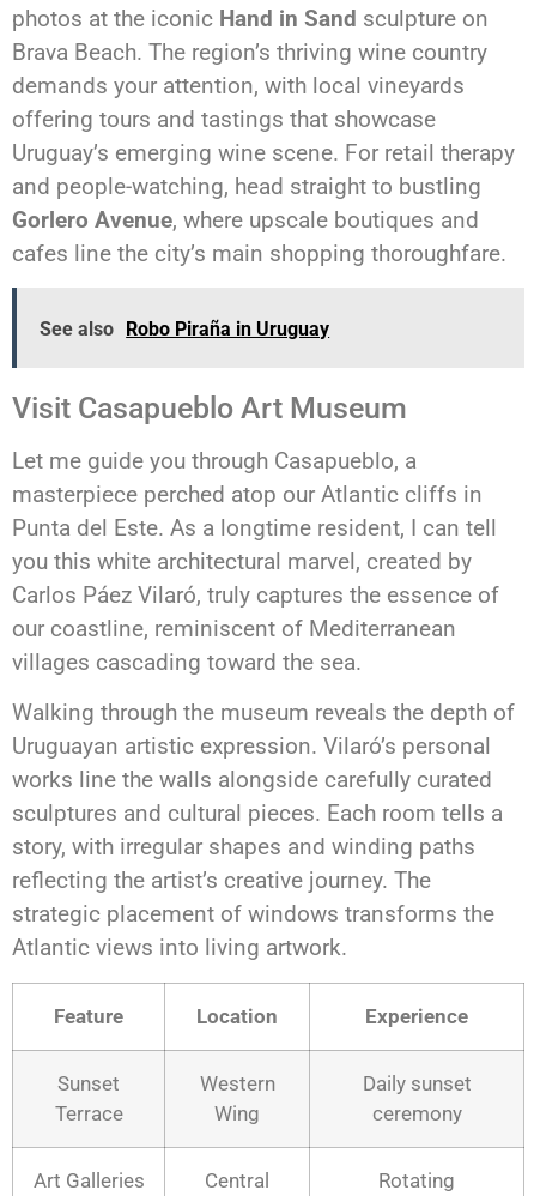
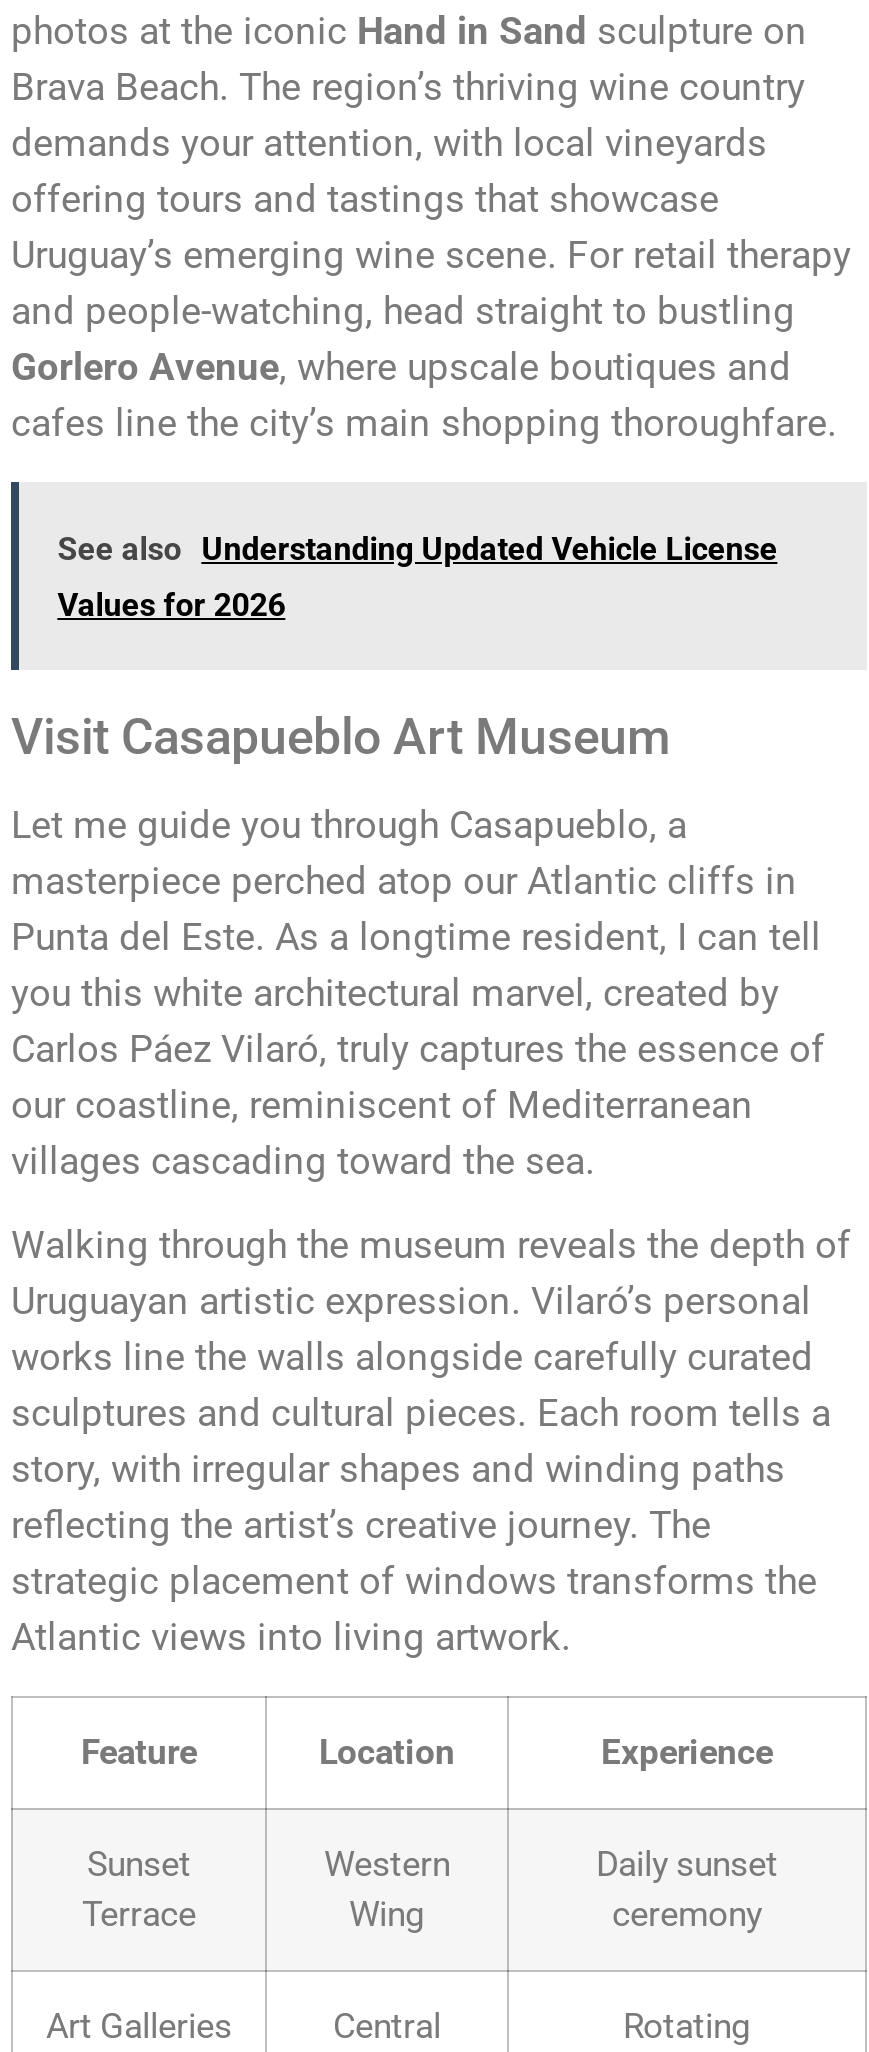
[40,317,329,340] See also Robo Piraña in Uruguay -> [57,529,777,623] See also Understanding Updated Vehicle License | Values for 2026

